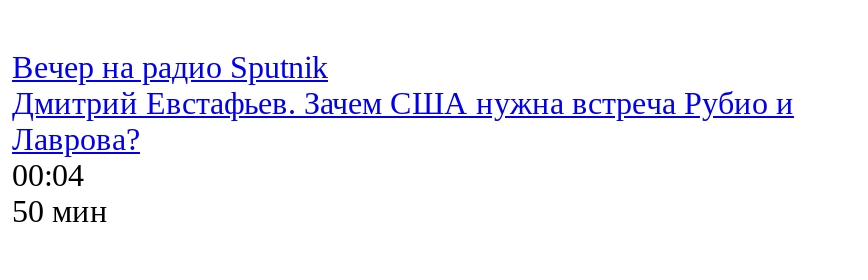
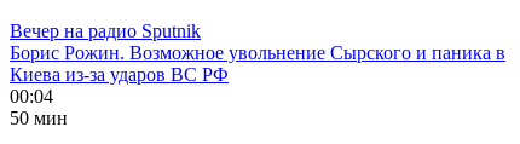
[12,86,794,156] Дмитрий Евстафьев. Зачем США нужна встреча Рубио и | Лаврова? -> [10,42,505,85] Борис Рожин. Возможное увольнение Сырского и паника в | Киева из-за ударов ВС РФ

